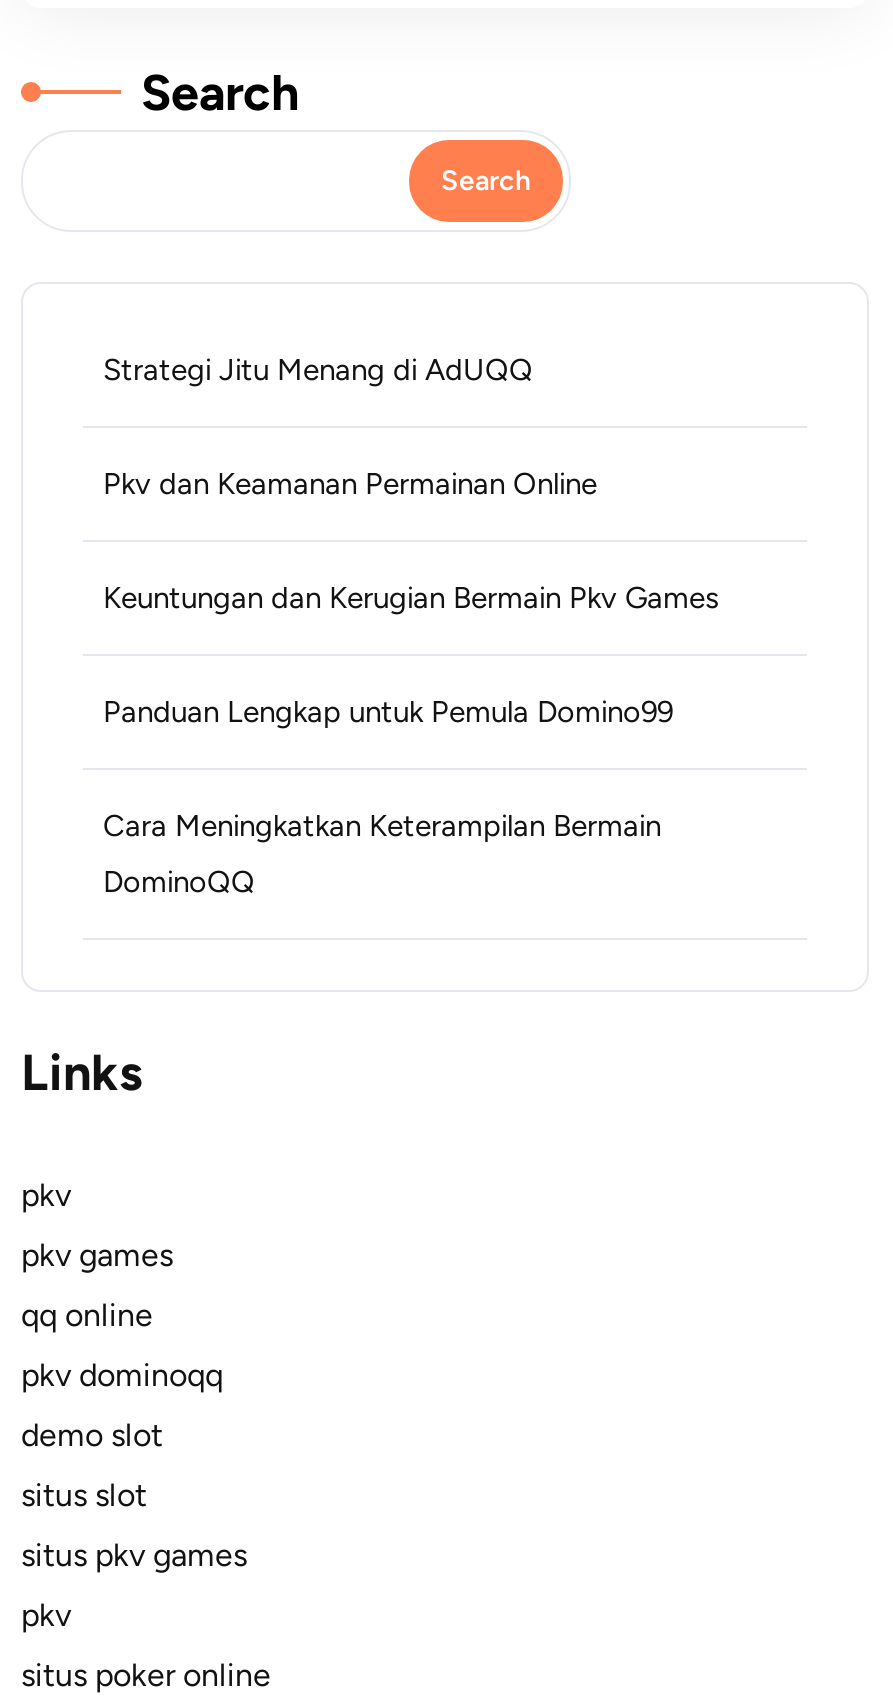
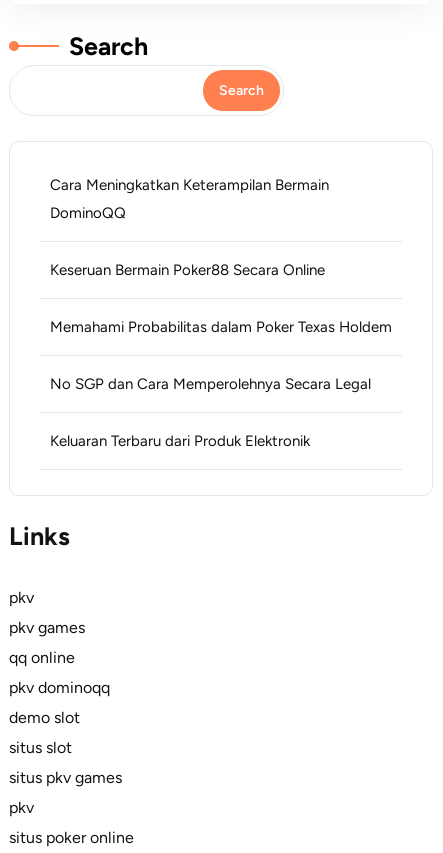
[103,352,719,730] Strategi Jitu Menang di AdUQQ | Pkv dan Keamanan Permainan Online | Keuntungan dan Kerugian Bermain Pkv Games | Panduan Lengkap untuk Pemula Domino99 -> none
moved [103,808,661,900] -> [50,176,329,222]: Cara Meningkatkan Keterampilan Bermain | DominoQQ
none -> [50,261,392,450] Keseruan Bermain Poker88 Secara Online | Memahami Probabilitas dalam Poker Texas Holdem | No SGP dan Cara Memperolehnya Secara Legal | Keluaran Terbaru dari Produk Elektronik

